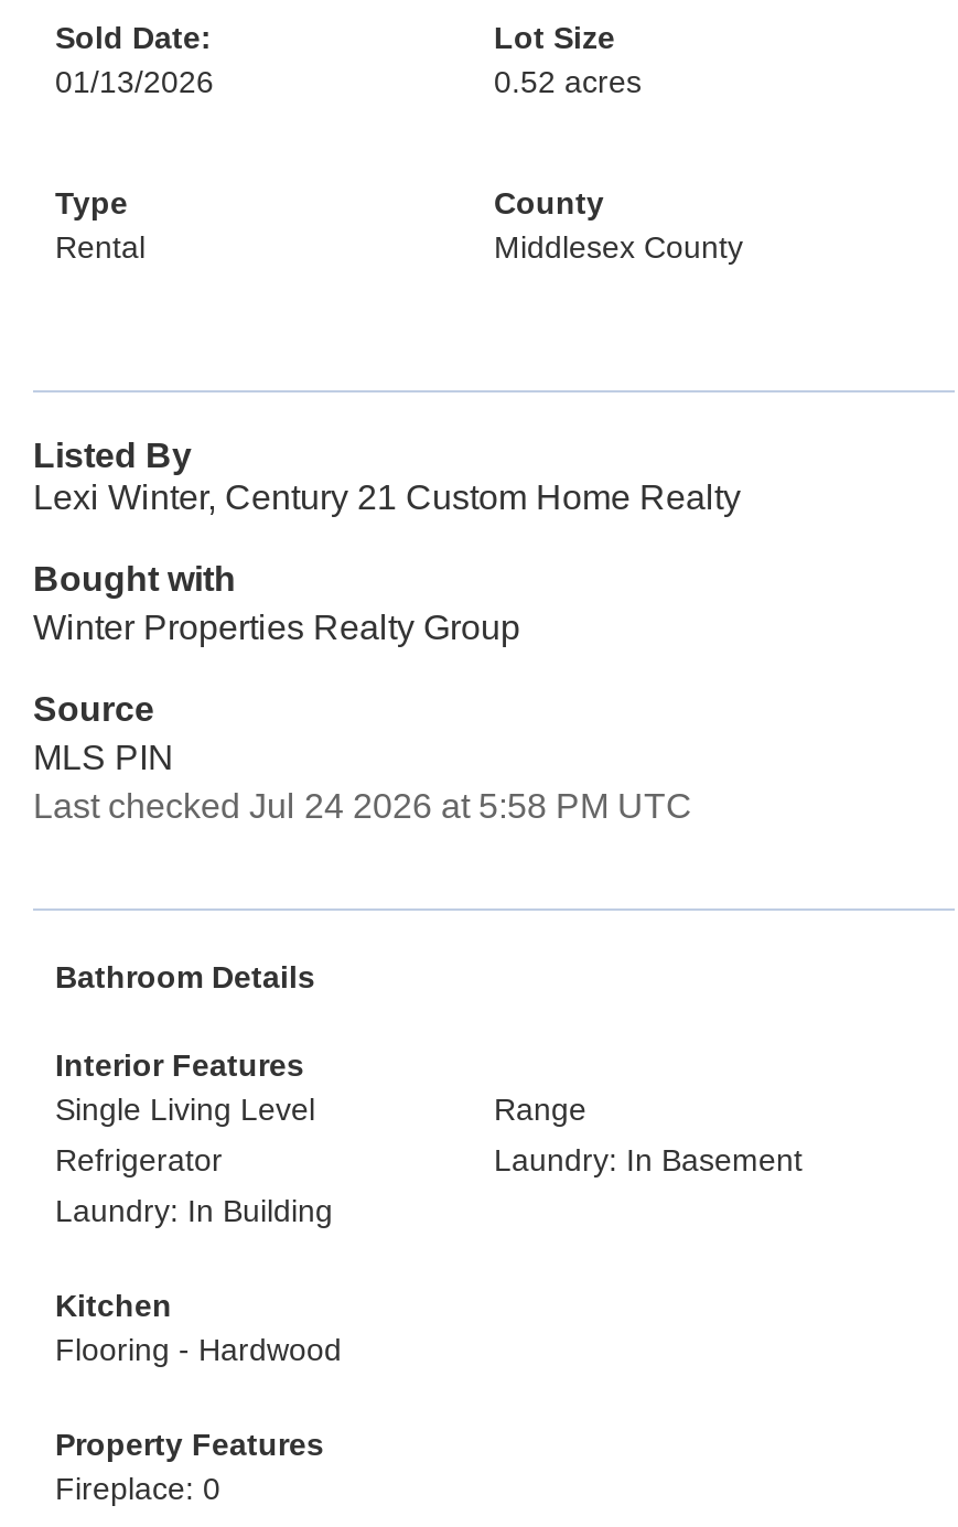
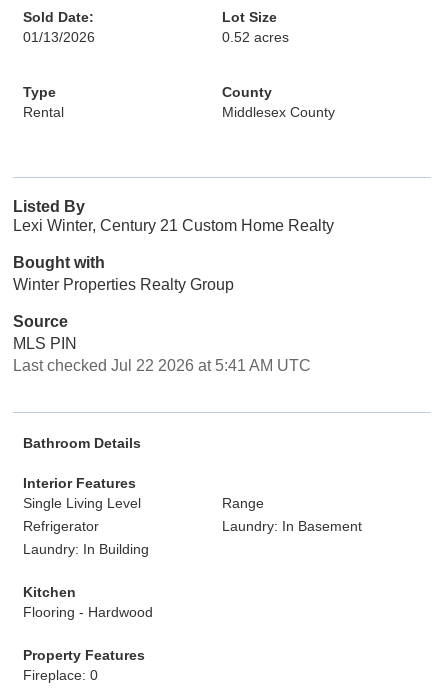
[33,787,692,825] Last checked Jul 24 2026 at 5:58 PM UTC -> [13,357,311,374] Last checked Jul 22 2026 at 5:41 AM UTC

